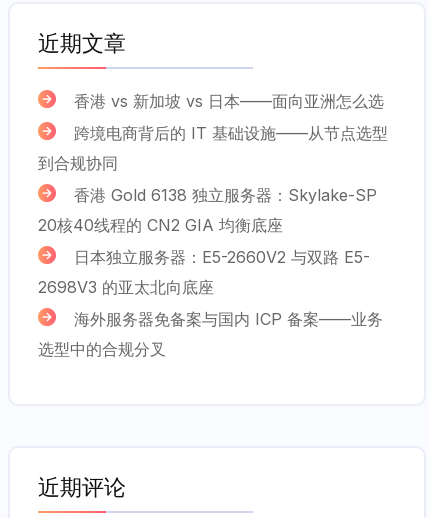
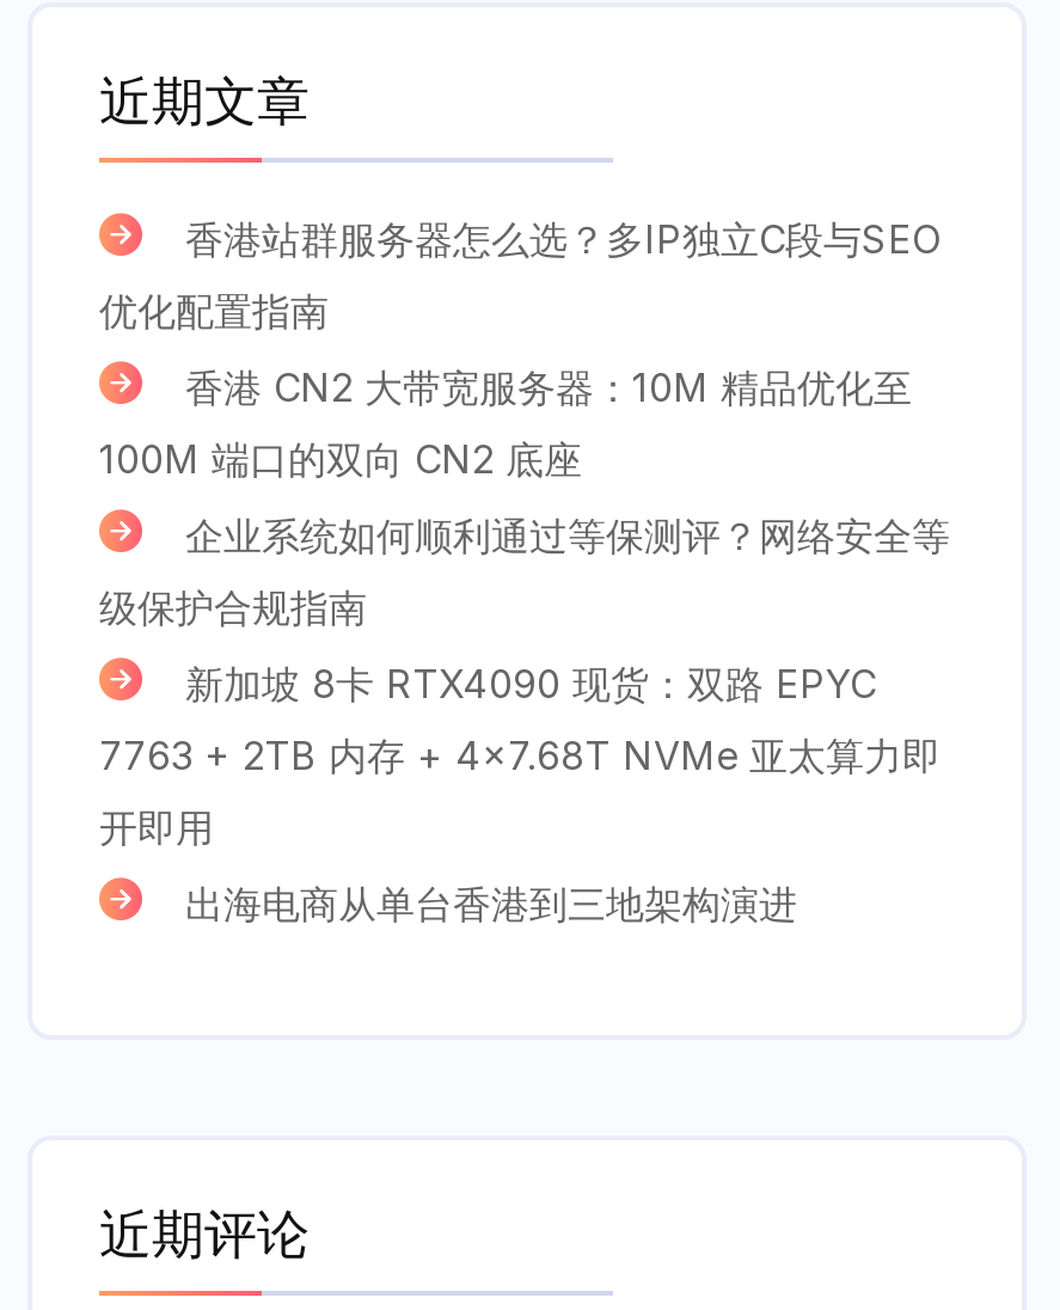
[38,90,388,358] 香港 vs 新加坡 vs 日本——面向亚洲怎么选 | 跨境电商背后的 IT 基础设施——从节点选型 | 到合规协同 | 香港 Gold 6138 独立服务器：Skylake-SP | 20核40线程的 CN2 GIA 均衡底座 | 日本独立服务器：E5-2660V2 与双路 E5- | 2698V3 的亚太北向底座 | 海外服务器免备案与国内 ICP 备案——业务 | 选型中的合规分叉 -> [99,214,950,926] 香港站群服务器怎么选？多IP独立C段与SEO | 优化配置指南 | 香港 CN2 大带宽服务器：10M 精品优化至 | 100M 端口的双向 CN2 底座 | 企业系统如何顺利通过等保测评？网络安全等 | 级保护合规指南 | 新加坡 8卡 RTX4090 现货：双路 EPYC | 7763 + 2TB 内存 + 4×7.68T NVMe 亚太算力即 | 开即用 | 出海电商从单台香港到三地架构演进

